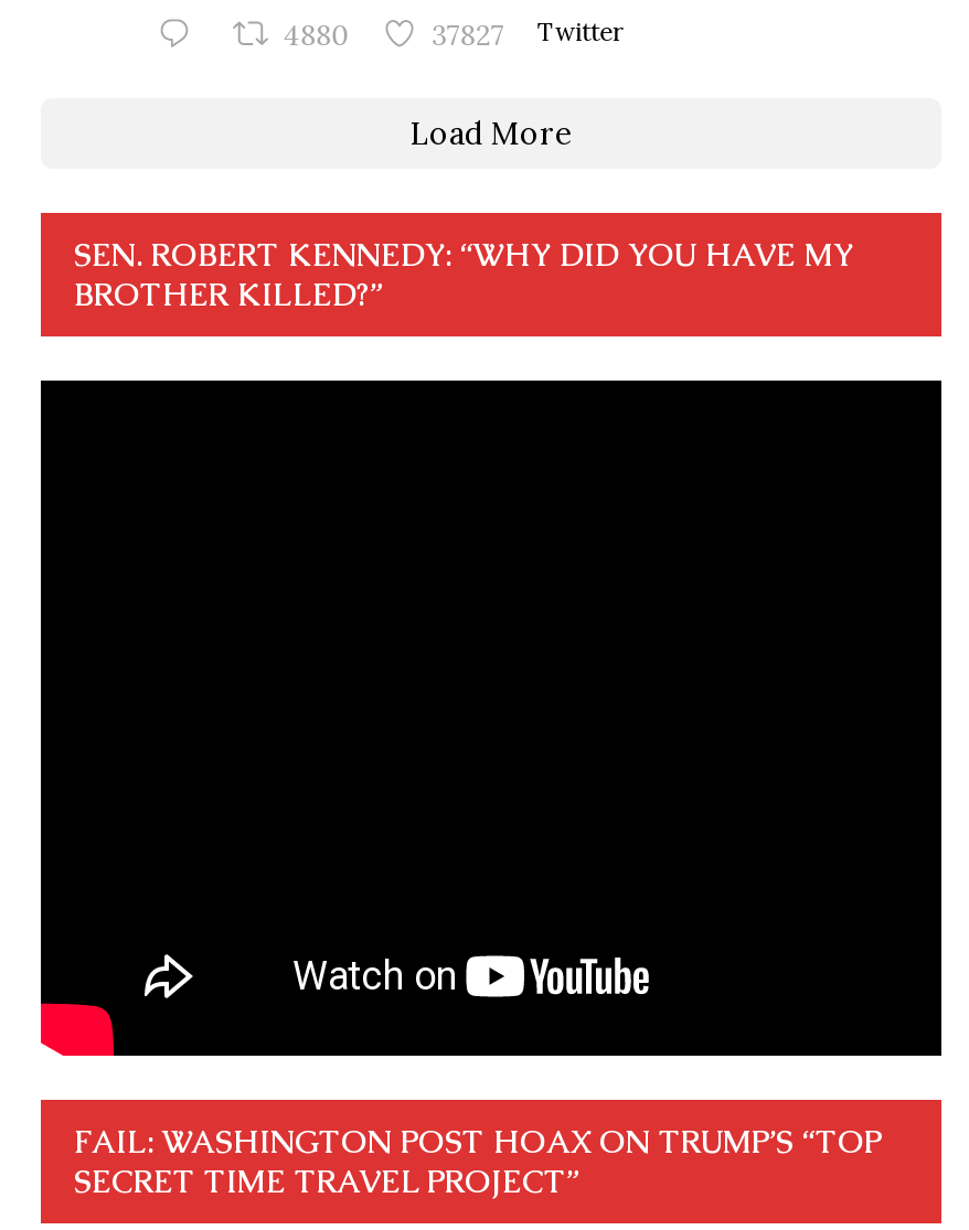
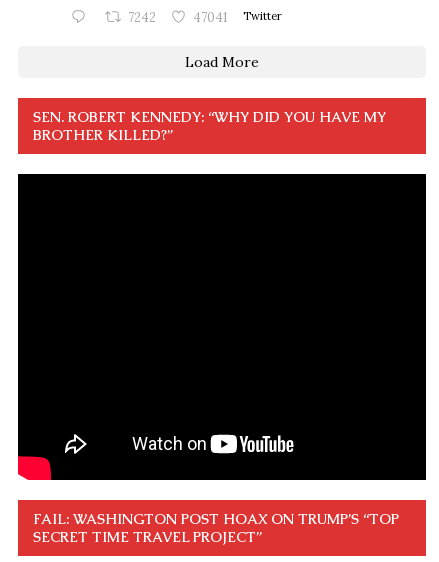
[283,16,505,51] 4880 | 37827 -> [128,9,228,25] 7242 | 47041

